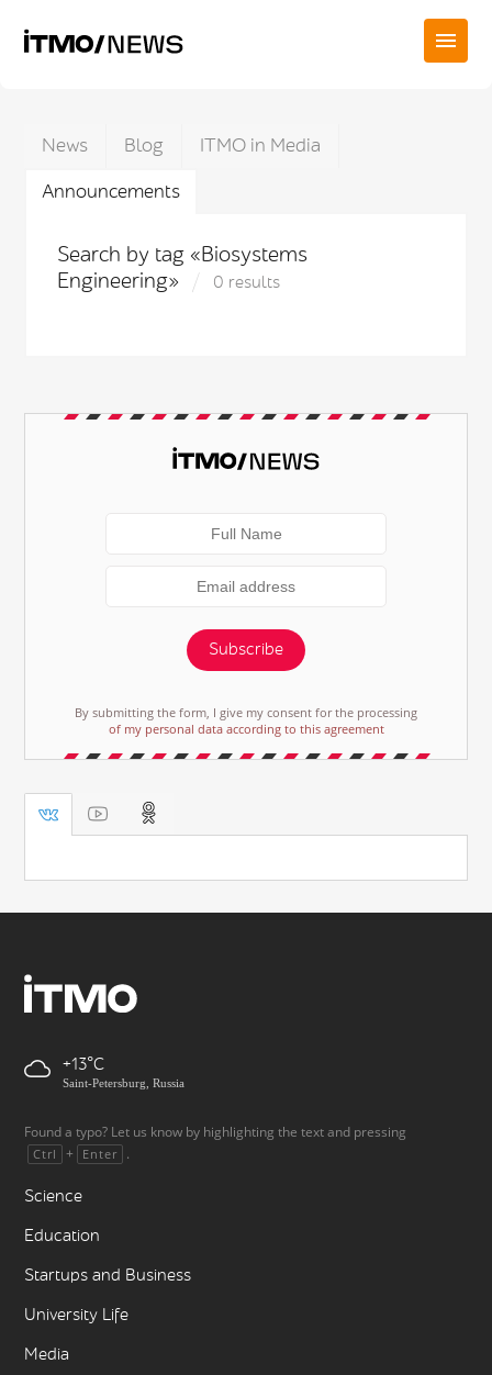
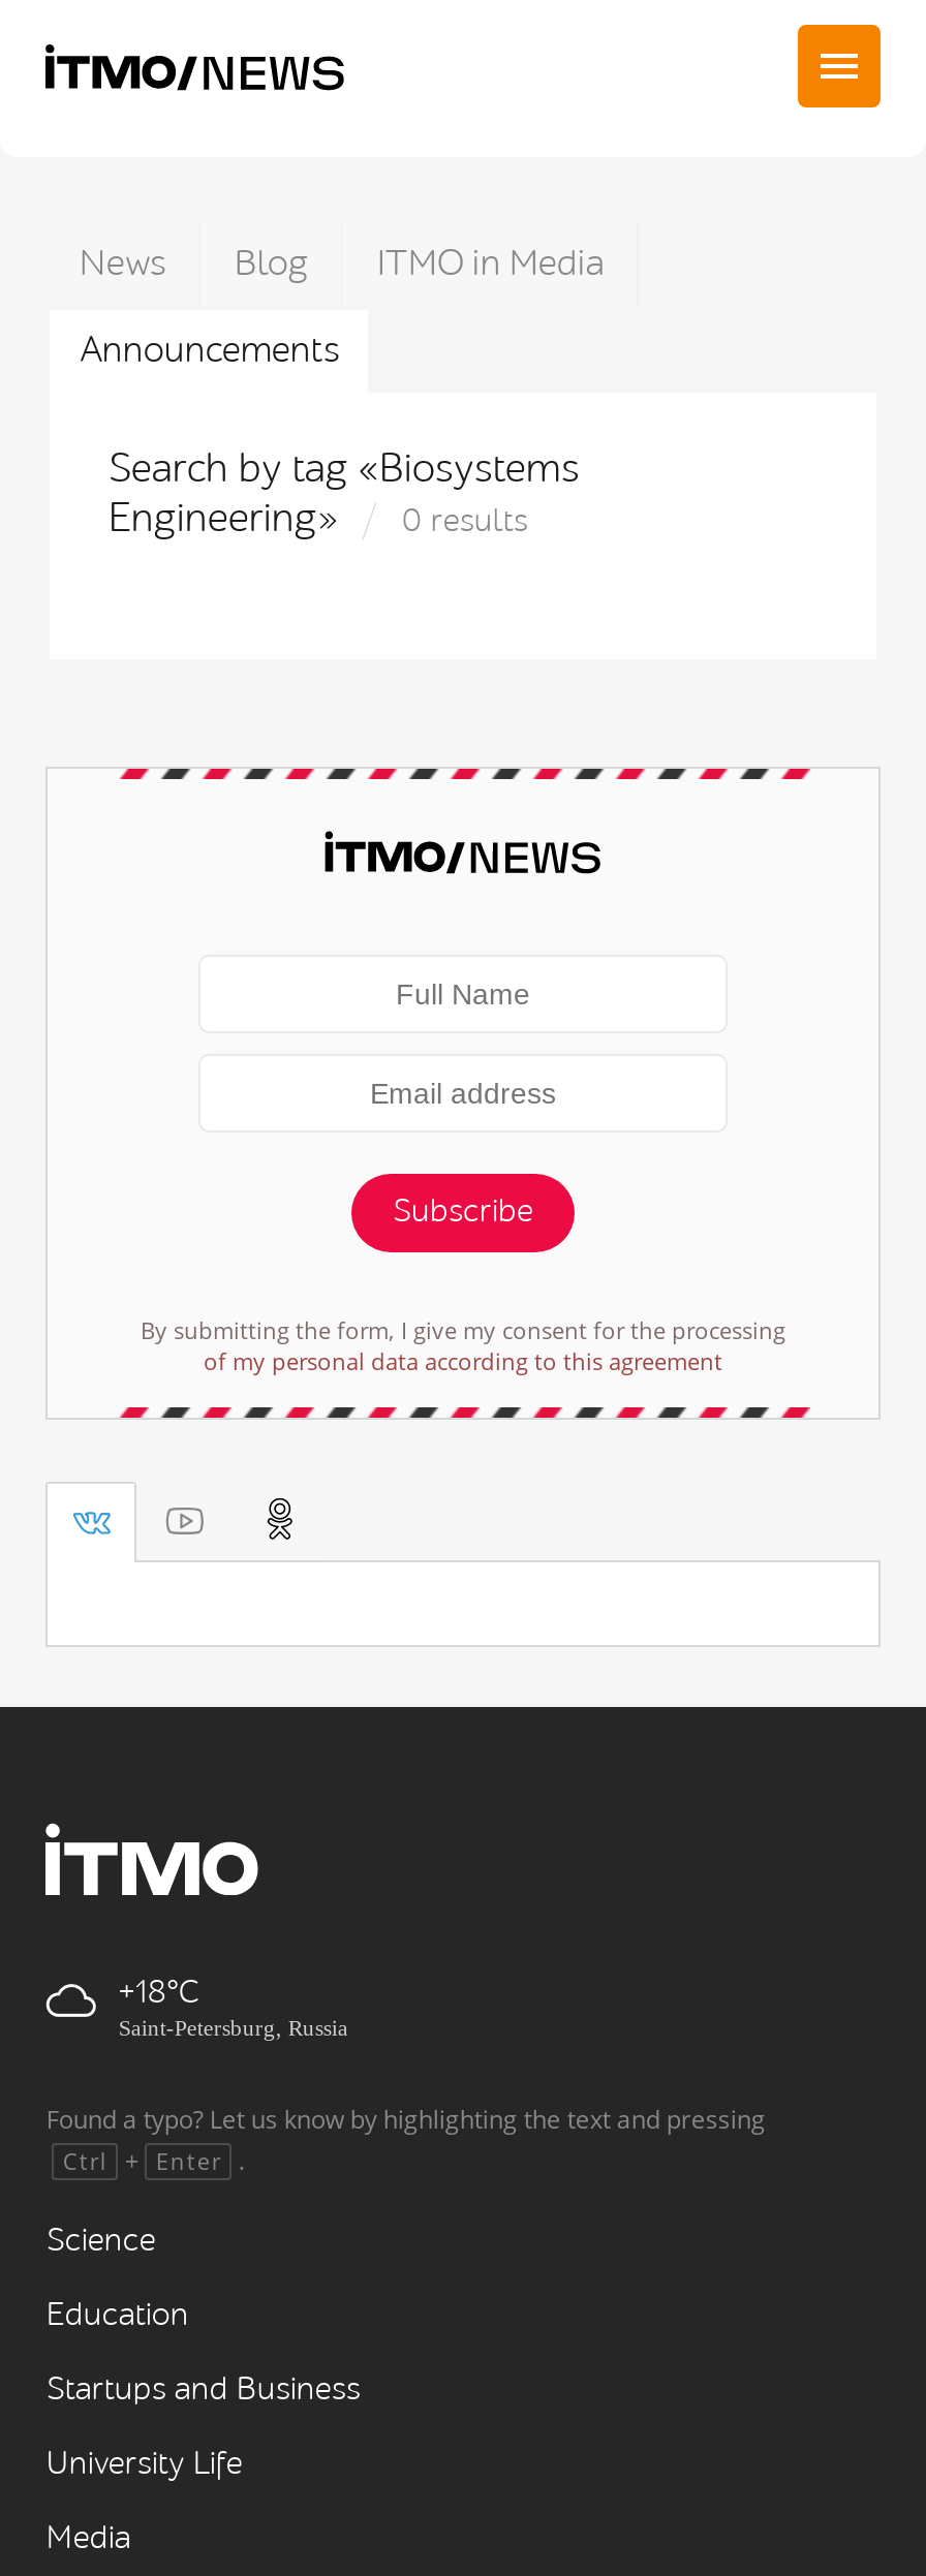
[63,1054,87,1075] +13 -> [119,1974,166,2013] +18

